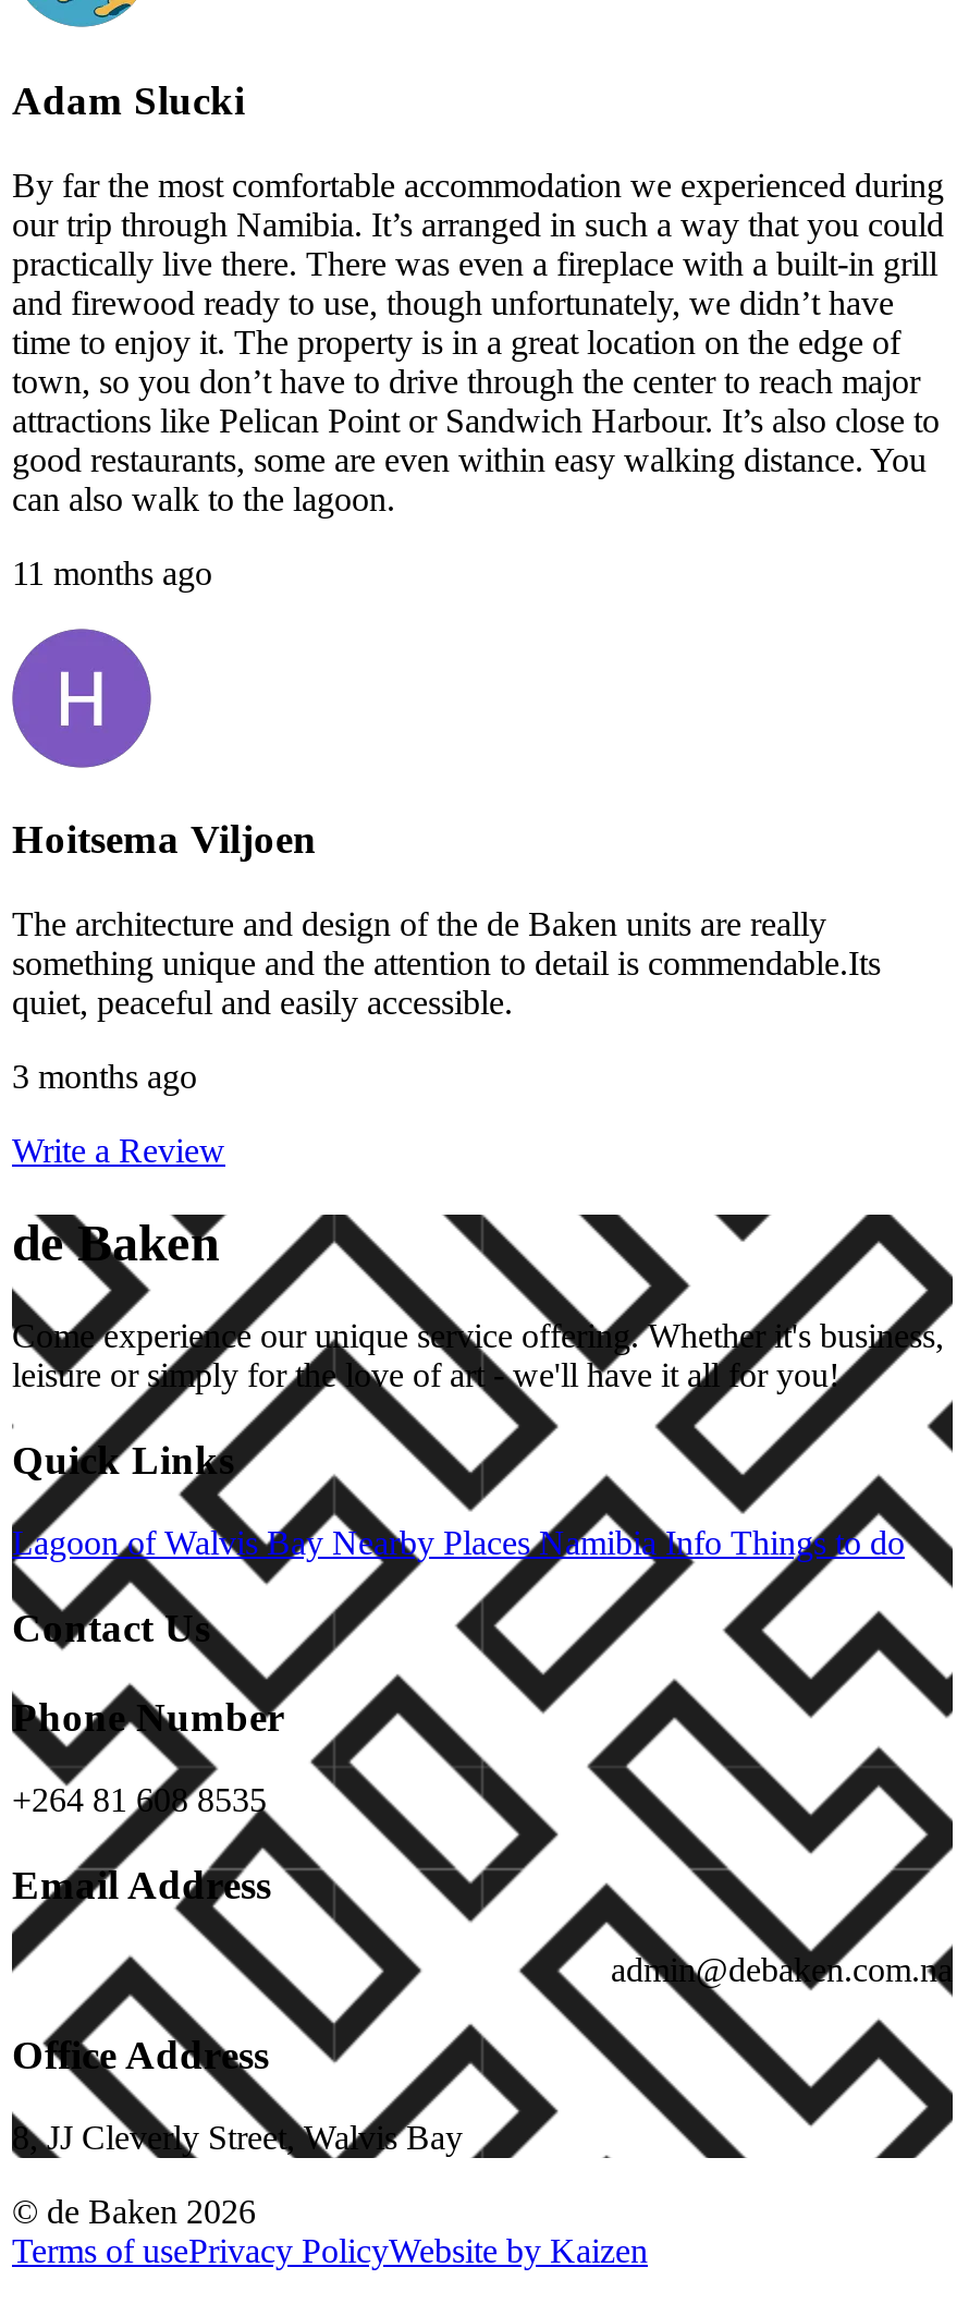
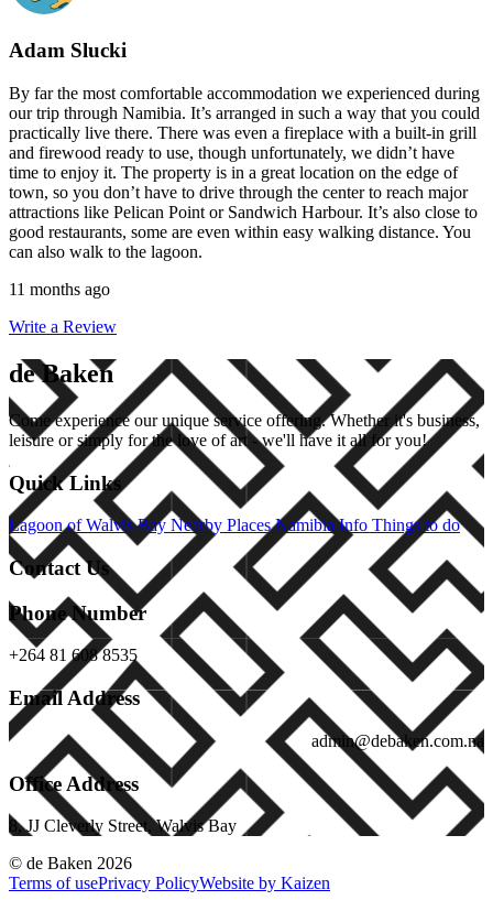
[10,630,881,1095] [image] | Hoitsema Viljoen | The architecture and design of the de Baken units are really | something unique and the attention to detail is commendable.Its | quiet, peaceful and easily accessible. | 3 months ago -> none

